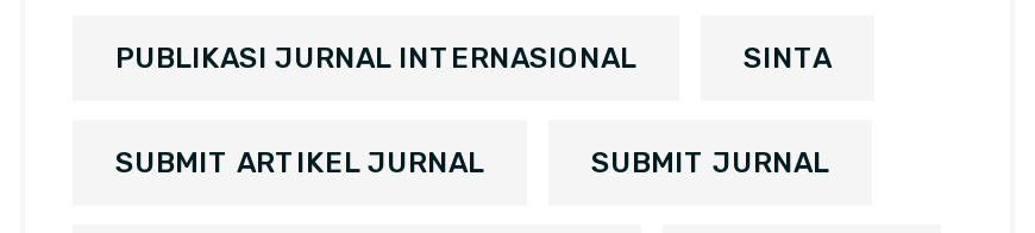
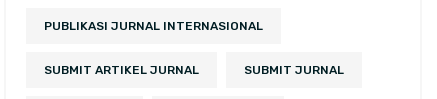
[744,42,832,76] SINTA -> none

